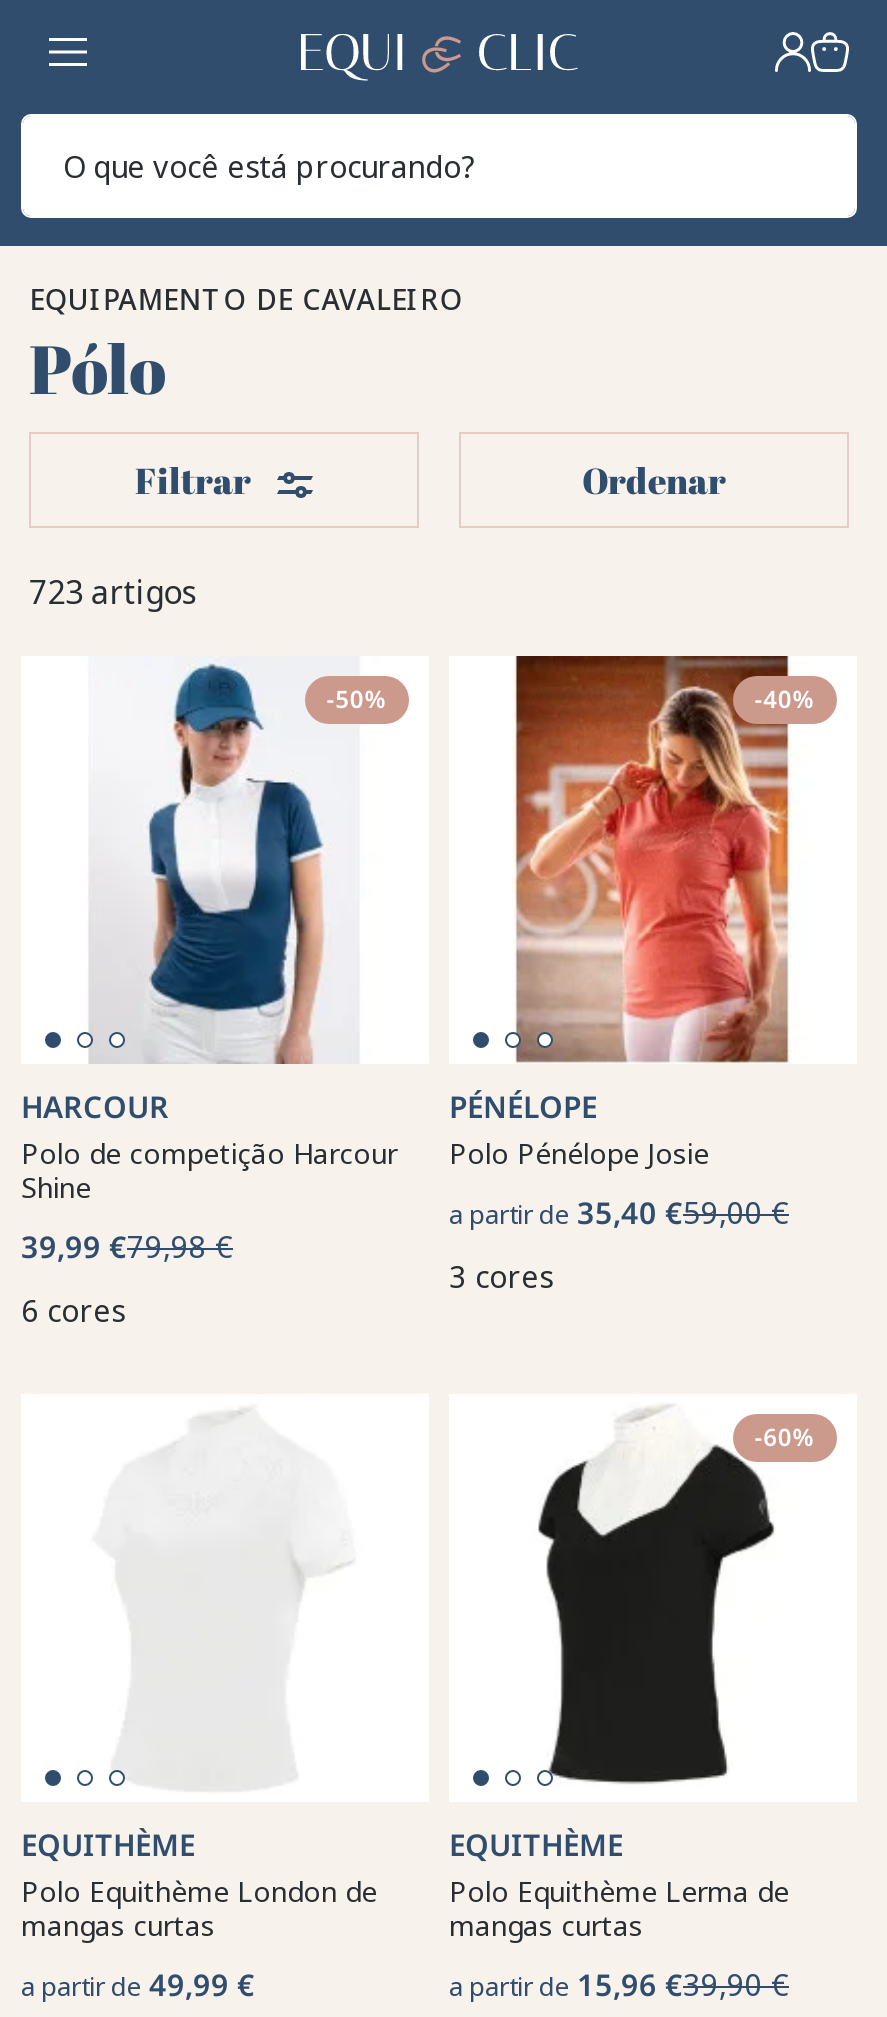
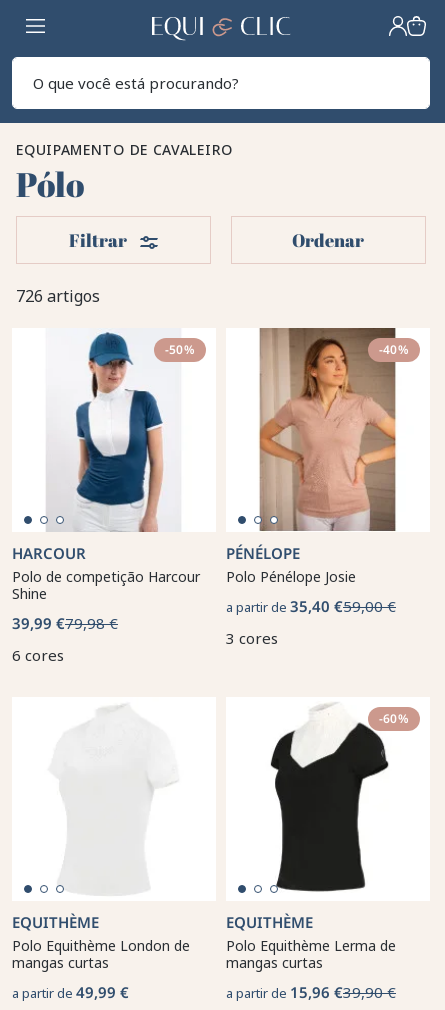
[29,569,197,613] 723 artigos -> [16,285,100,307] 726 artigos
[517,656,789,1064] [image] -> [259,327,396,531] [image]

